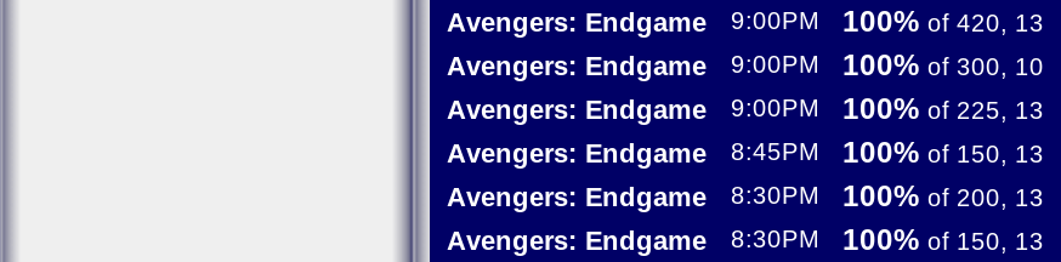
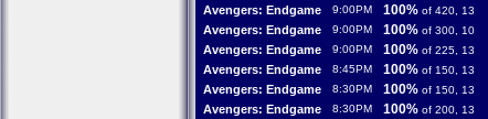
[447,180,1044,213] Avengers: Endgame 8:30PM 100% of 200, 13 -> [203,82,475,97] Avengers: Endgame 8:30PM 100% of 150, 13
[447,223,1044,257] Avengers: Endgame 8:30PM 100% of 150, 13 -> [203,101,475,117] Avengers: Endgame 8:30PM 100% of 200, 13

